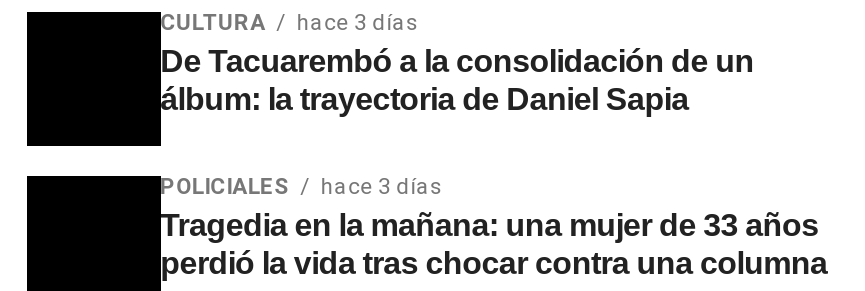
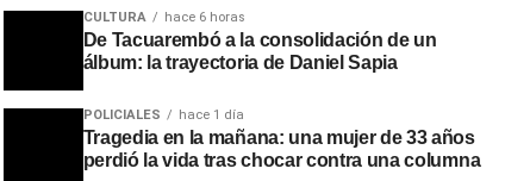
[160,10,418,36] CULTURA hace 3 días -> [83,10,245,25] CULTURA hace 6 horas
[160,174,442,200] POLICIALES hace 3 días -> [83,107,244,123] POLICIALES hace 1 día

